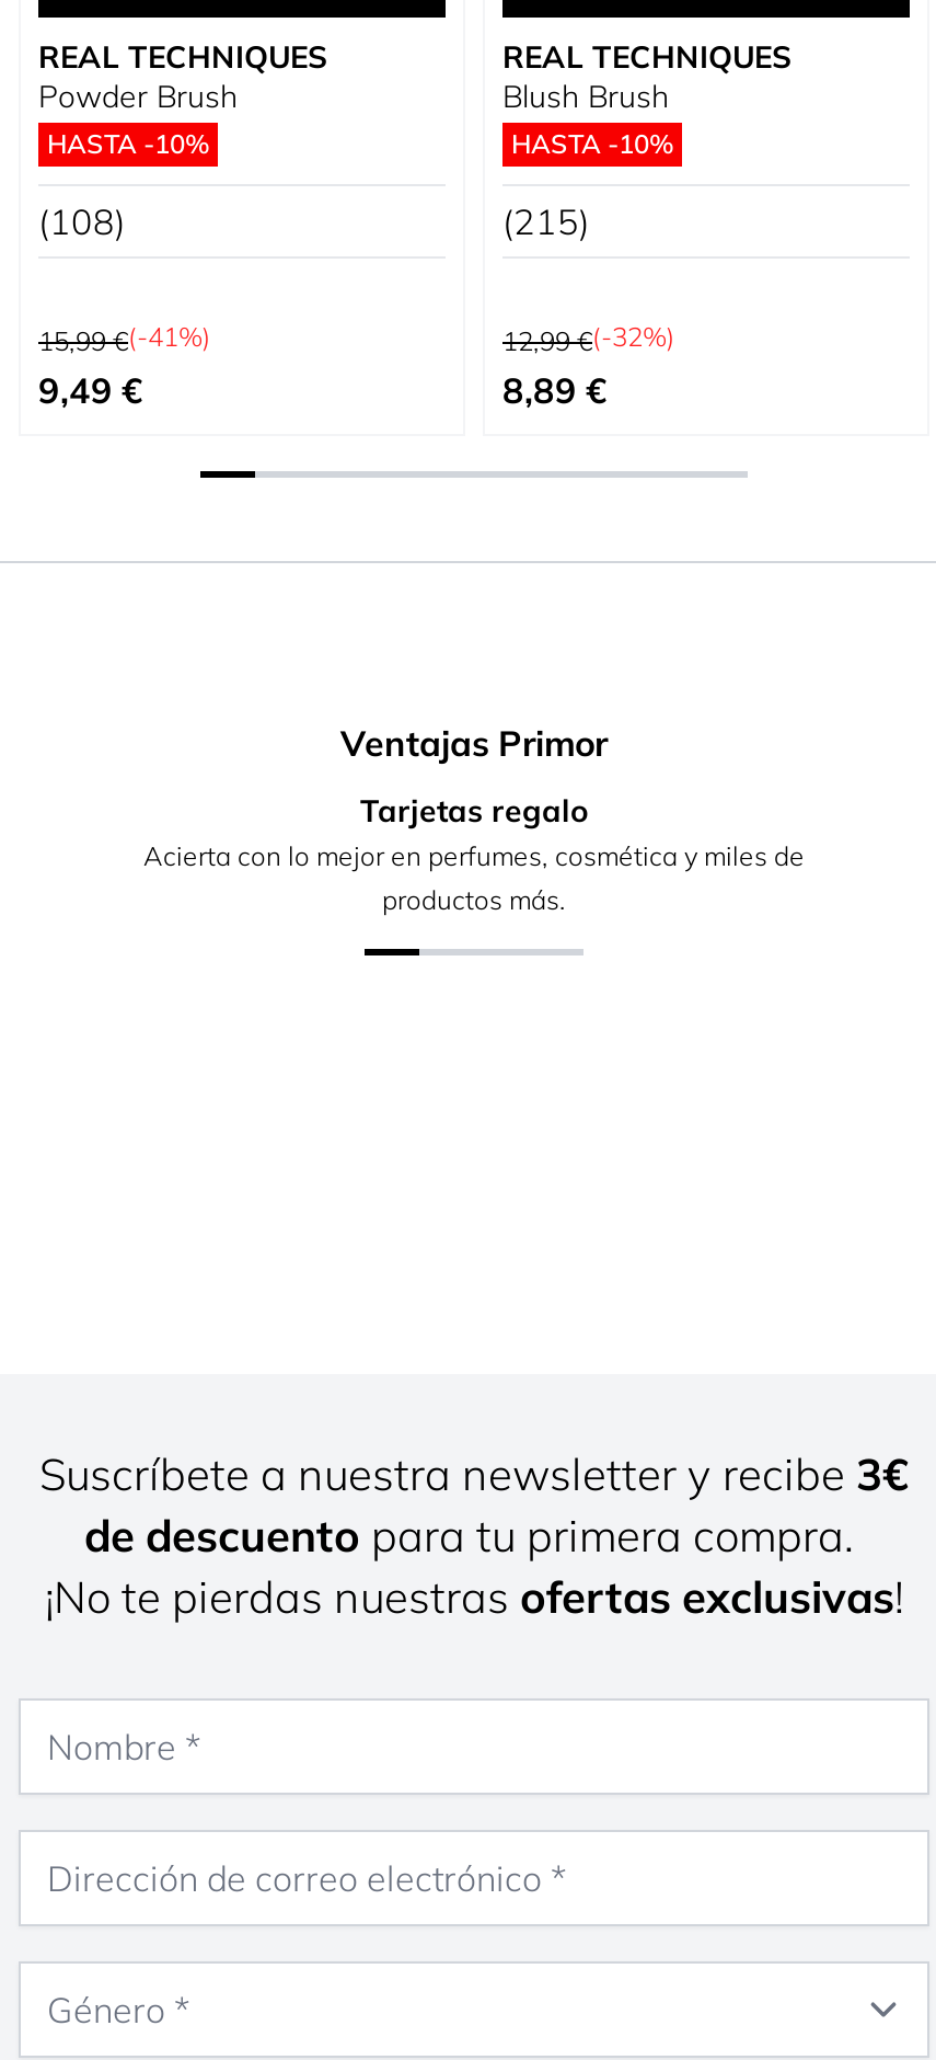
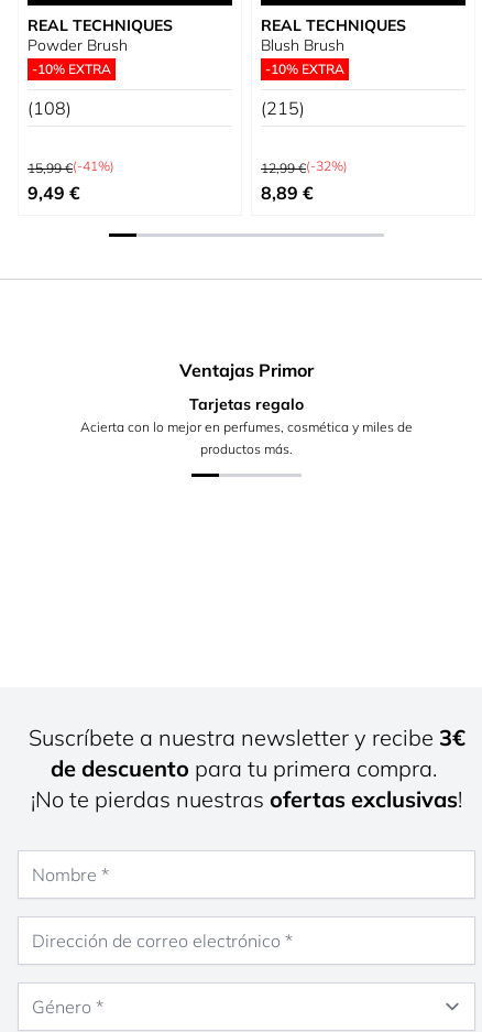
[47,127,209,160] HASTA -10% -> [32,61,111,77] -10% EXTRA
[511,127,673,160] HASTA -10% -> [265,61,344,77] -10% EXTRA

